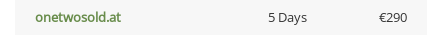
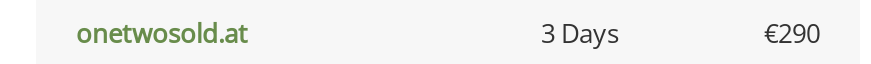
[267,8,306,26] 5 Days -> [541,15,619,51] 3 Days

